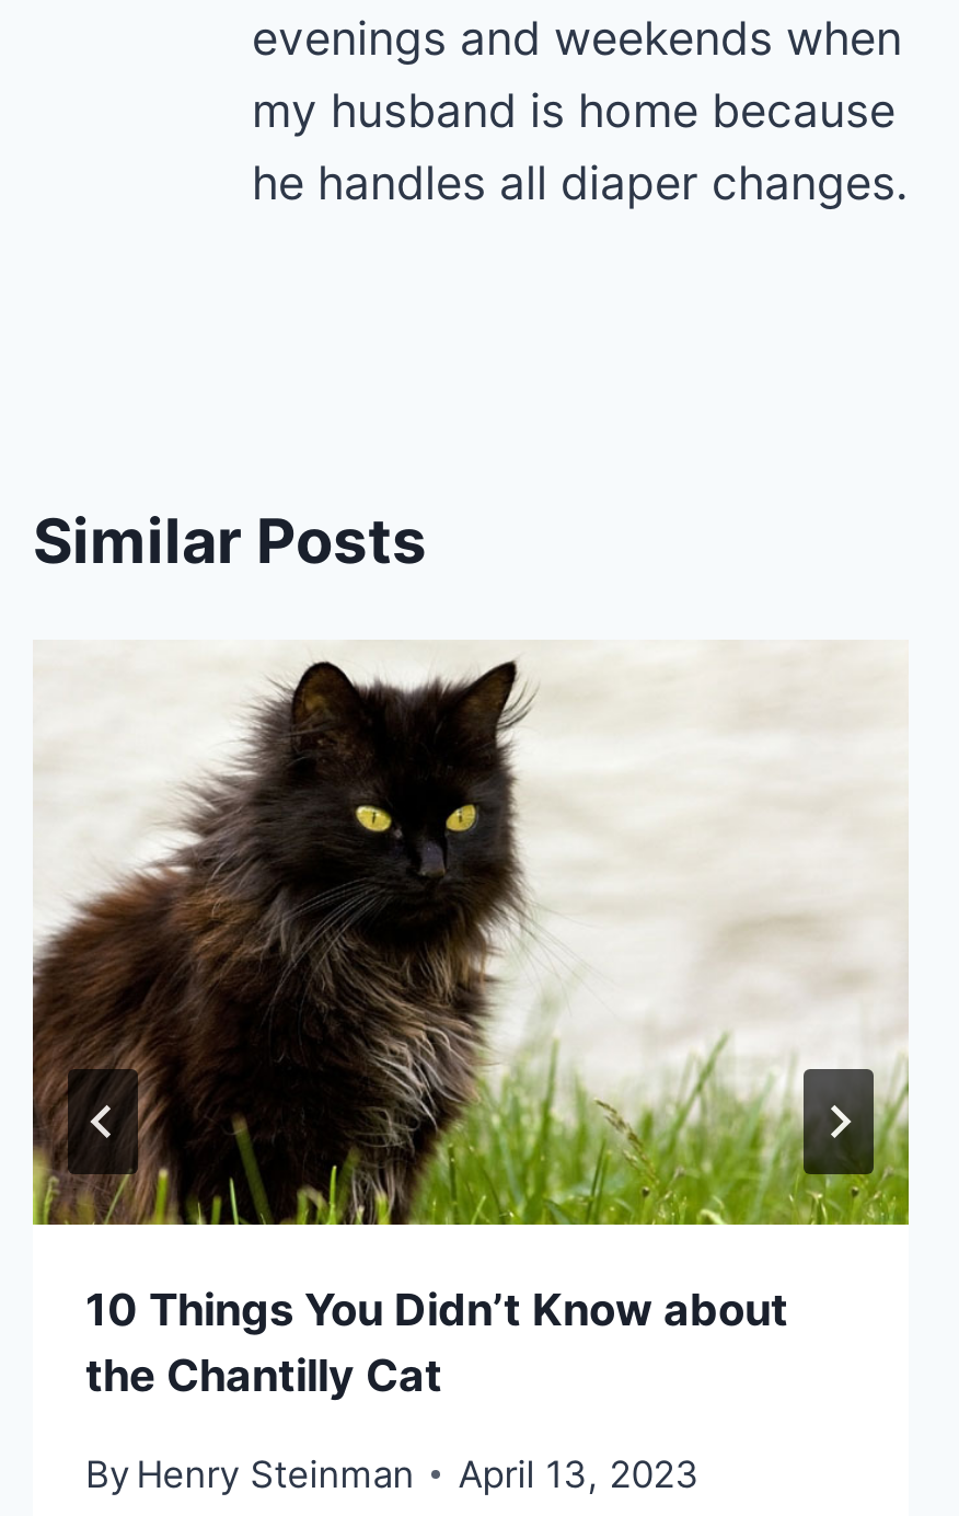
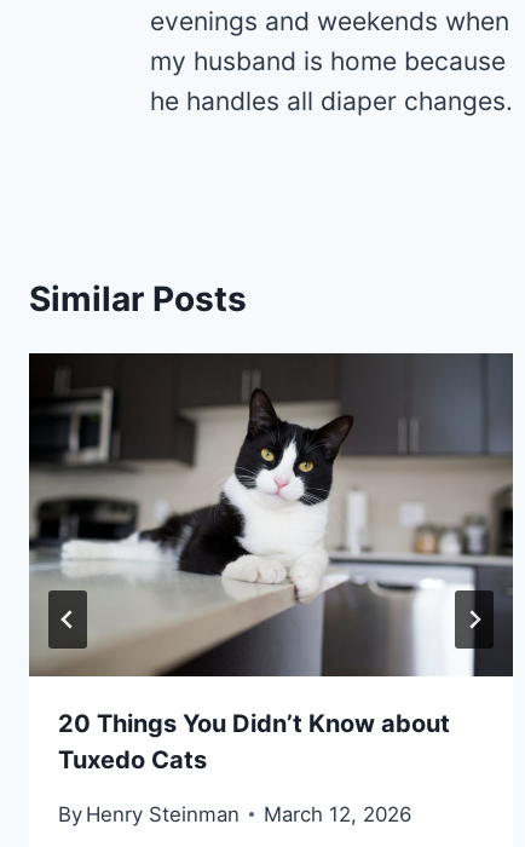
[33,640,911,1402] [image] | 10 Things You Didn’t Know about | the Chantilly Cat -> [28,352,514,775] [image] | 20 Things You Didn’t Know about | Tuxedo Cats
[85,1452,699,1496] By Henry Steinman April 13, 2023 -> [58,802,412,826] By Henry Steinman March 12, 2026

